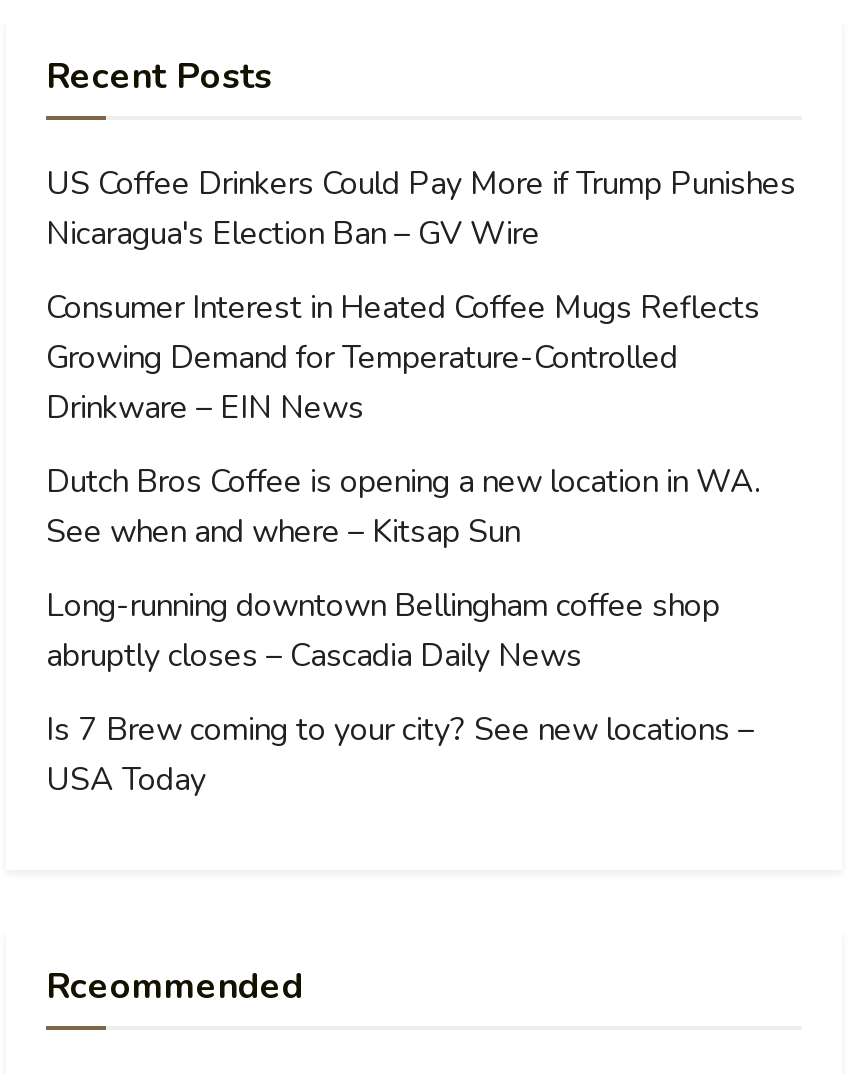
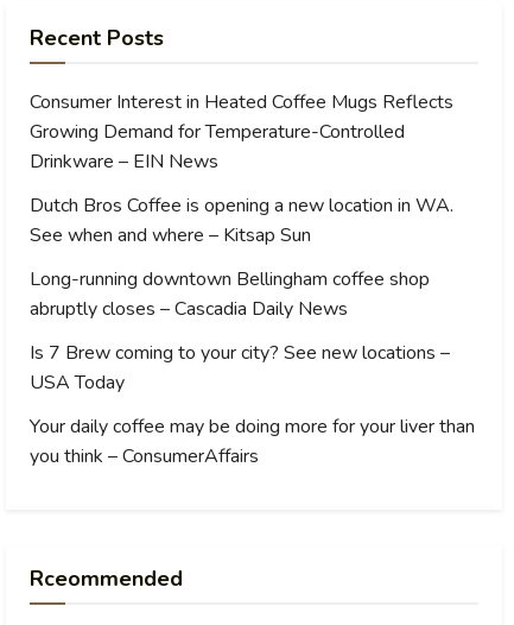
[46,162,796,256] US Coffee Drinkers Could Pay More if Trump Punishes | Nicaragua's Election Ban – GV Wire -> none
moved [46,286,760,802] -> [30,89,453,396]: Consumer Interest in Heated Coffee Mugs Reflects | Growing Demand for Temperature-Controlled | Drinkware – EIN News | ... | Is 7 Brew coming to your city? See new locations – | USA Today
none -> [30,413,475,469] Your daily coffee may be doing more for your liver than | you think – ConsumerAffairs

